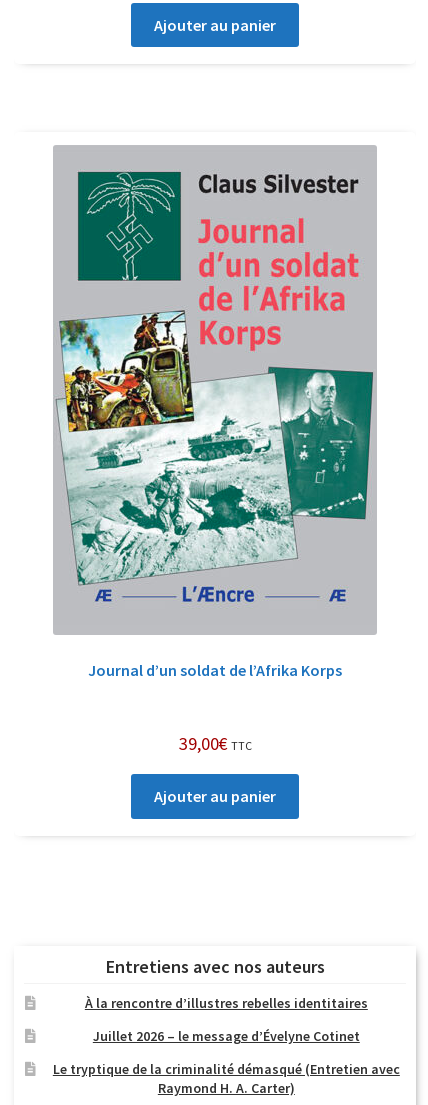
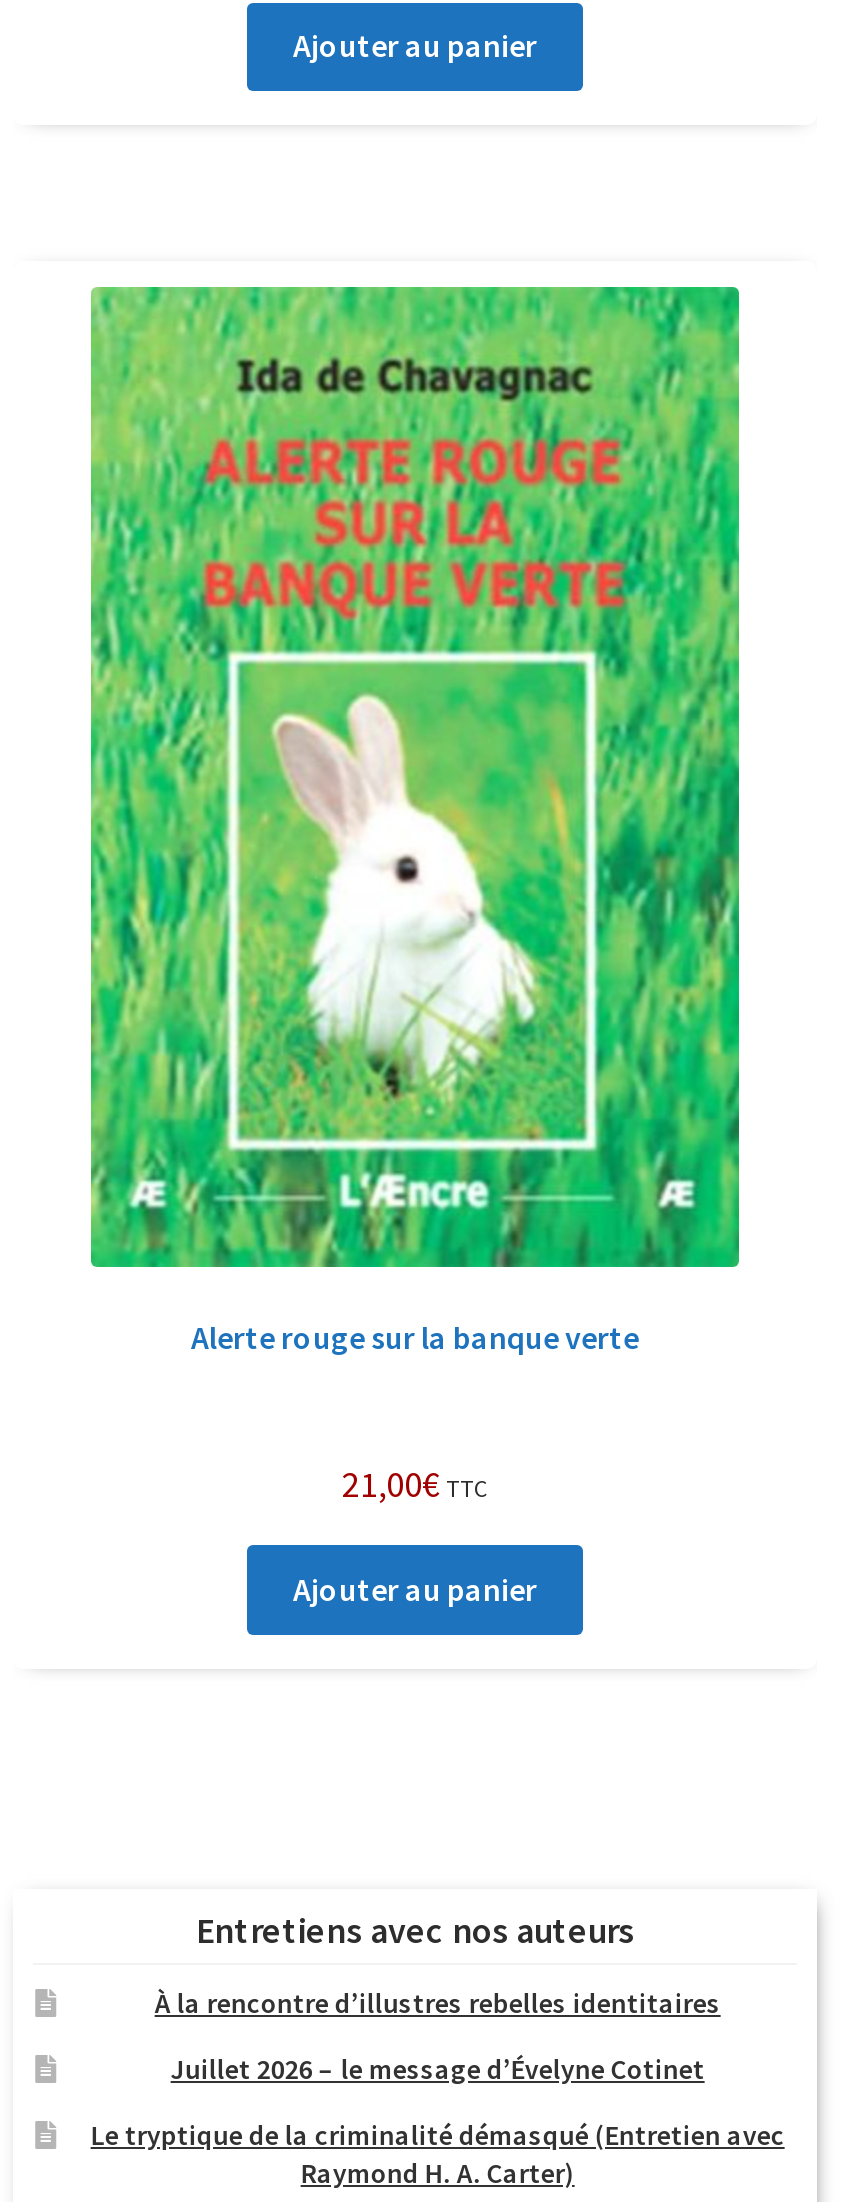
[53,145,377,680] [image] | Journal d’un soldat de l’Afrika Korps -> [89,285,741,1356] [image] | Alerte rouge sur la banque verte
[178,732,251,755] 39,00€ TTC -> [342,1462,488,1508] 21,00€ TTC

